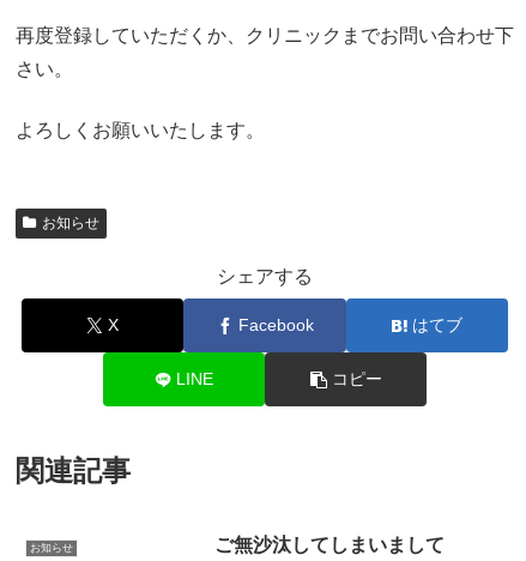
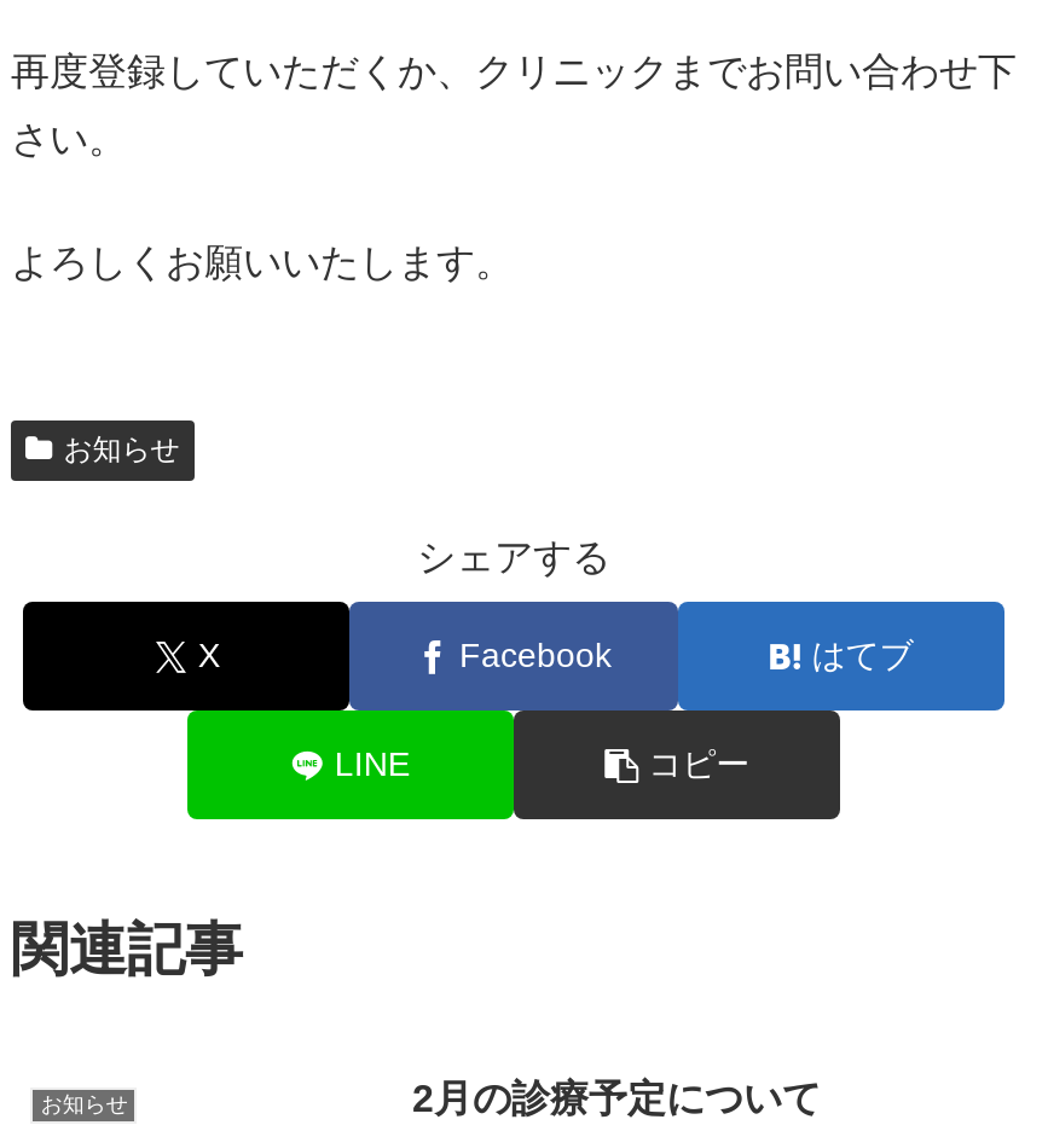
[214,534,445,554] ご無沙汰してしまいまして -> [412,1077,821,1118] 2月の診療予定について

